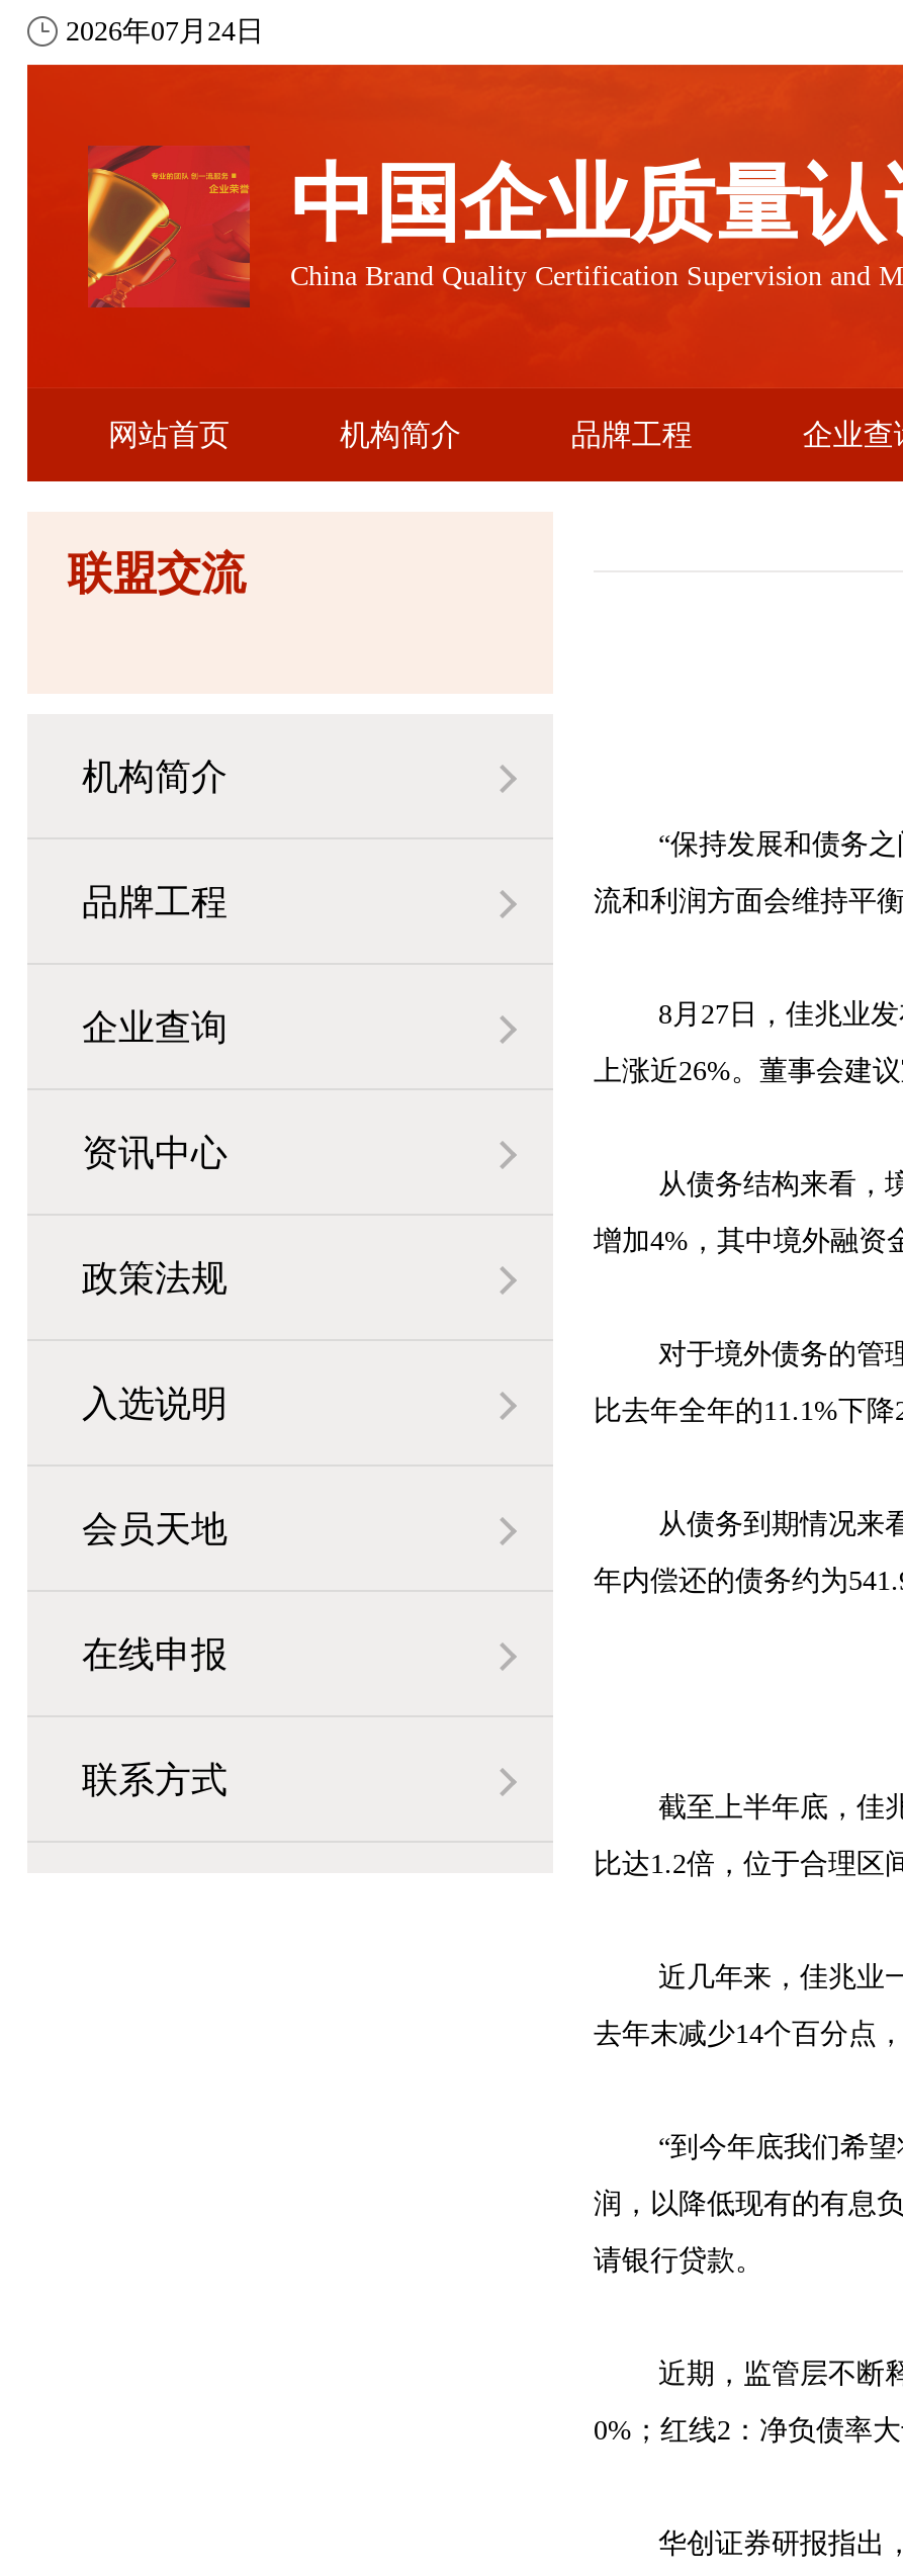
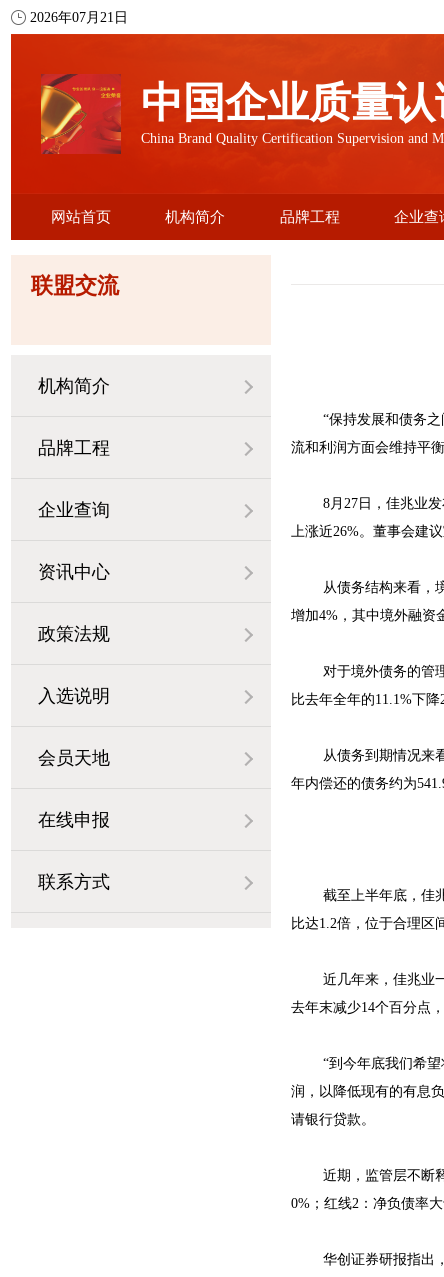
[66,17,264,47] 2026年07月24日 -> [30,10,128,25] 2026年07月21日

